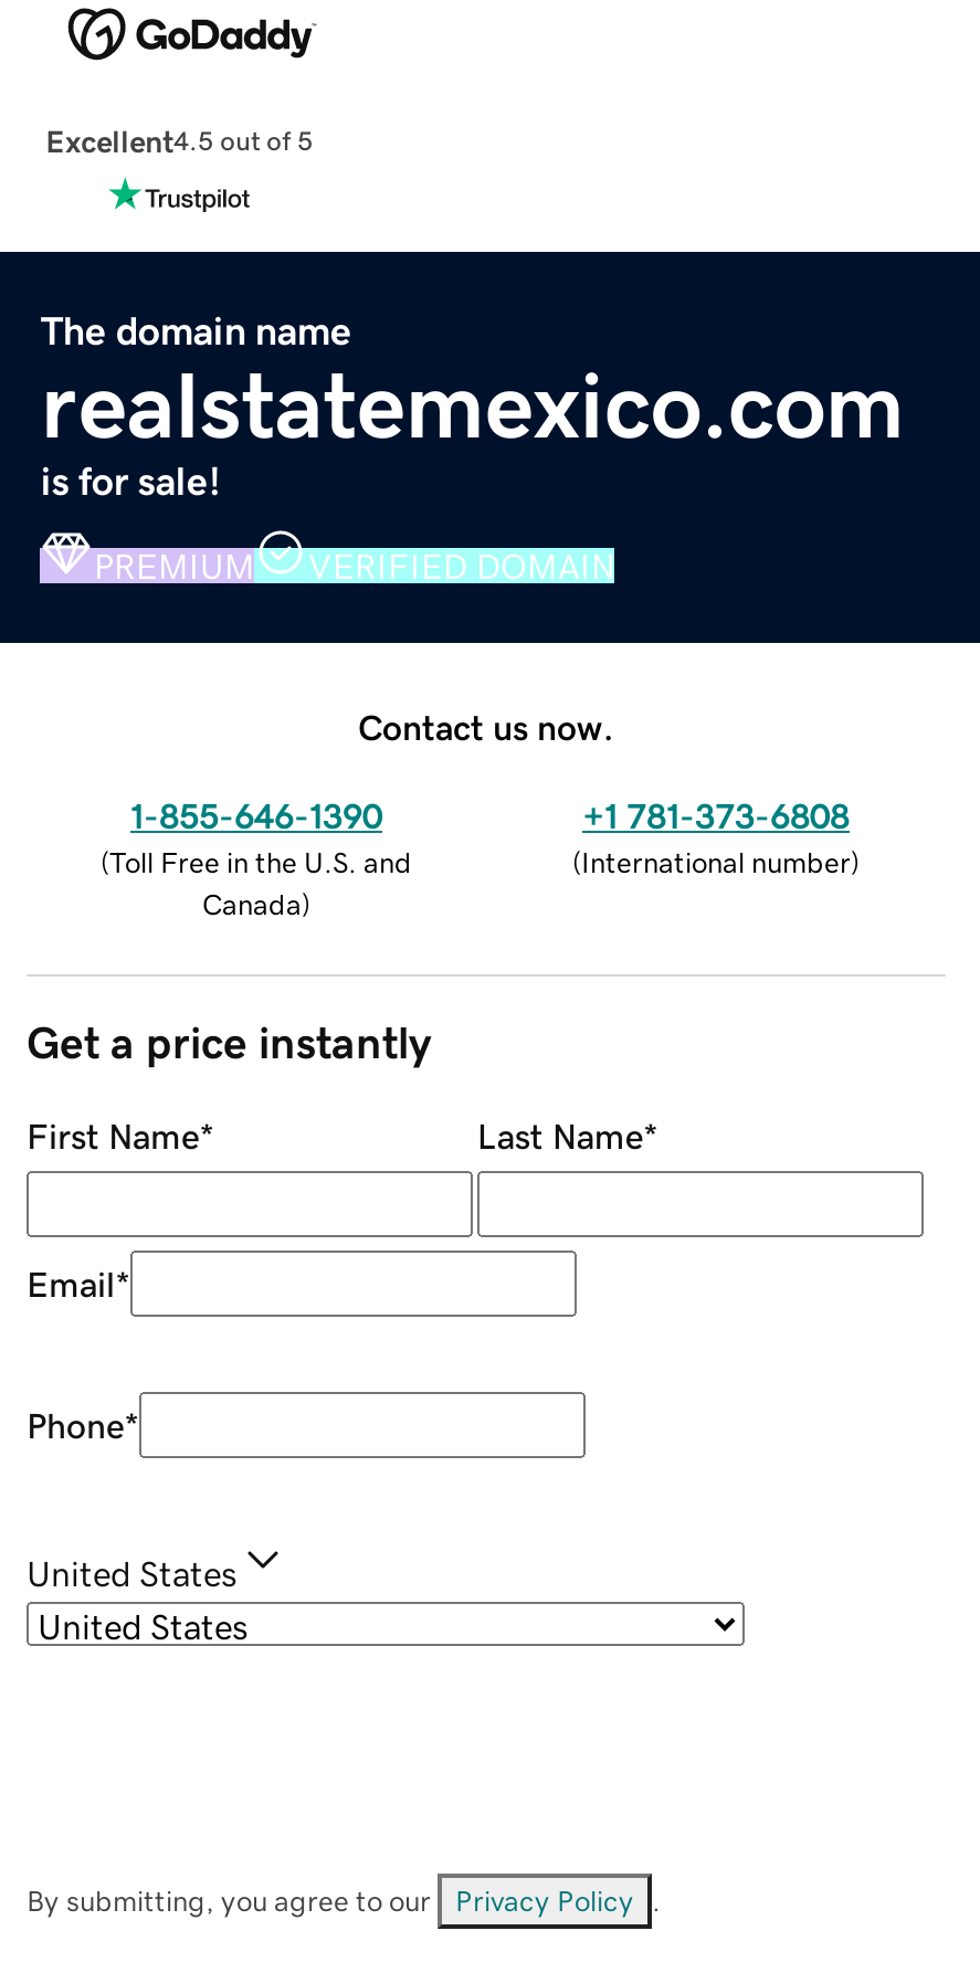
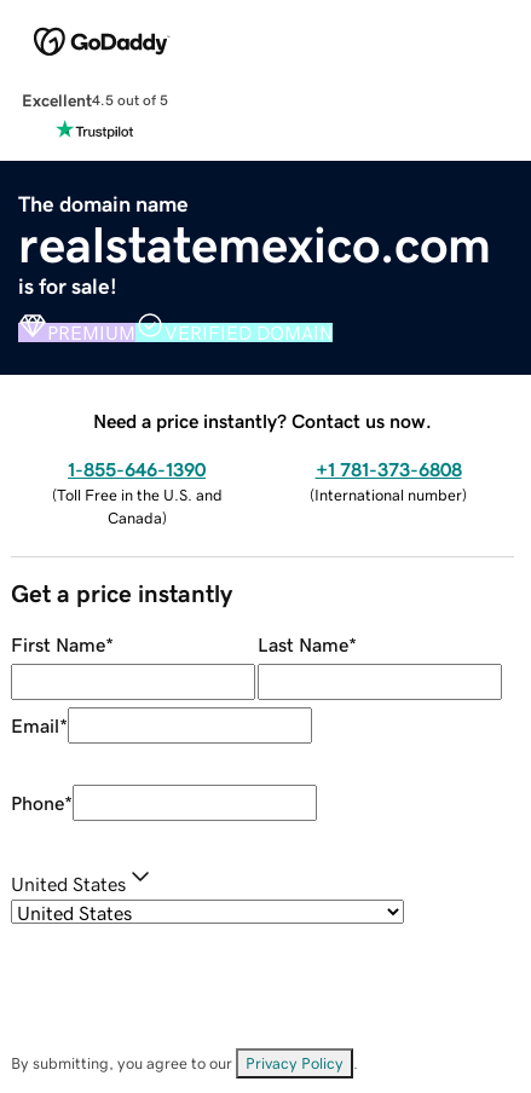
[358,708,614,744] Contact us now. -> [93,411,432,430] Need a price instantly? Contact us now.

